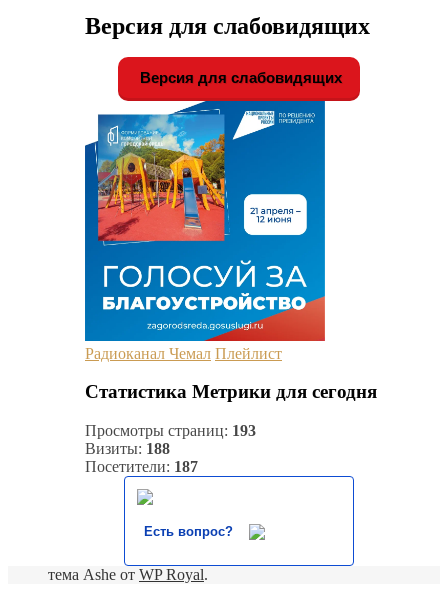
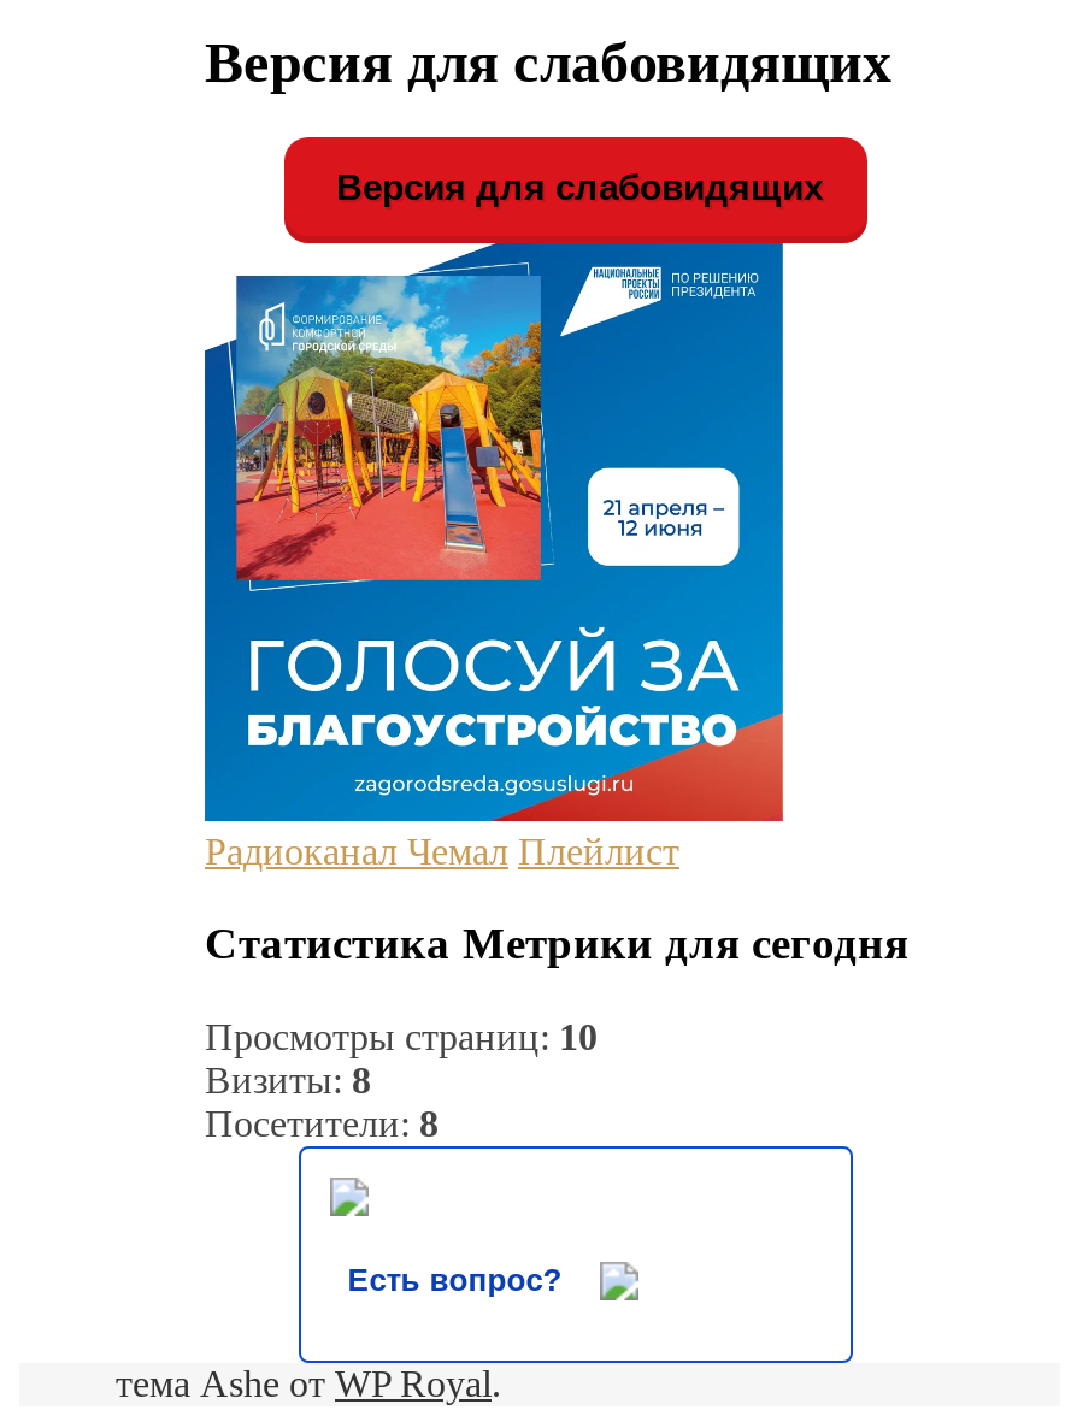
[85,422,256,439] Просмотры страниц: 193 -> [205,1016,598,1057] Просмотры страниц: 10
[85,440,170,457] Визиты: 188 -> [205,1060,371,1101] Визиты: 8
[85,458,198,475] Посетители: 187 -> [205,1103,439,1144] Посетители: 8

